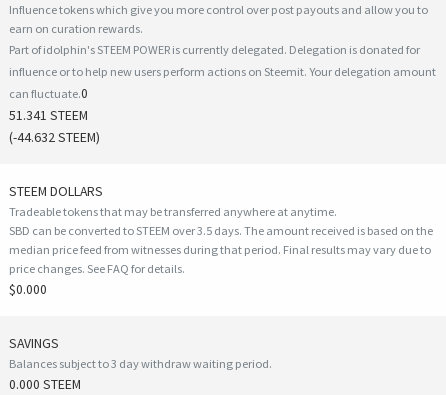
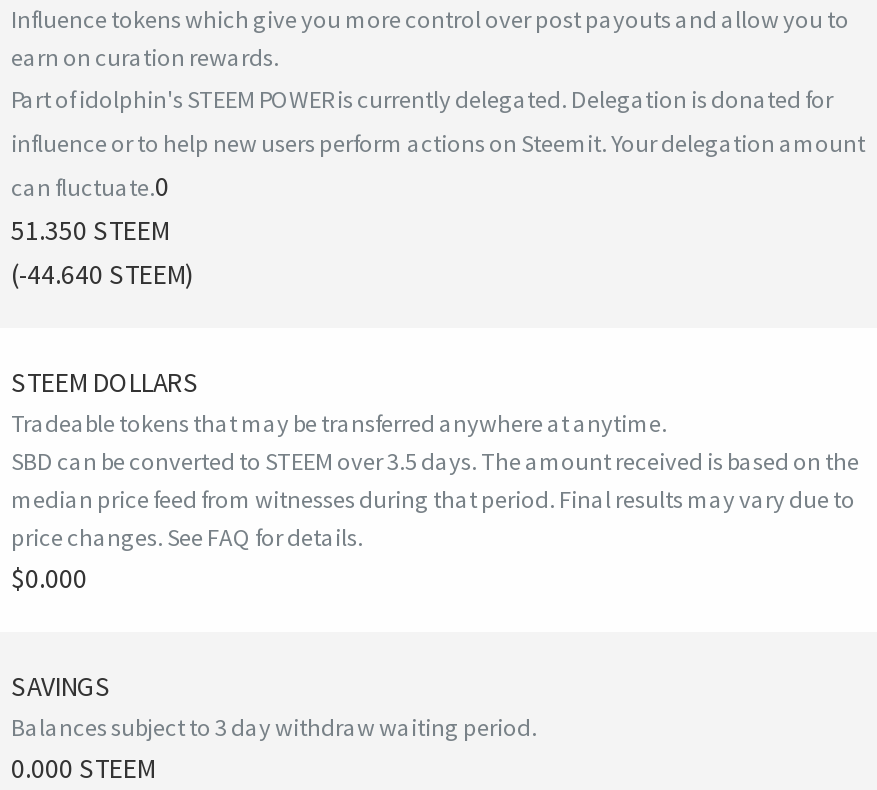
[9,106,88,124] 51.341 STEEM -> [11,212,169,248] 51.350 STEEM
[9,128,100,146] (-44.632 STEEM) -> [11,256,193,292] (-44.640 STEEM)

